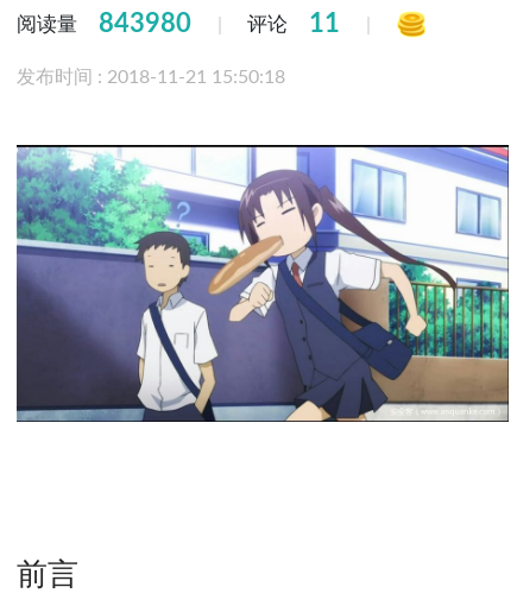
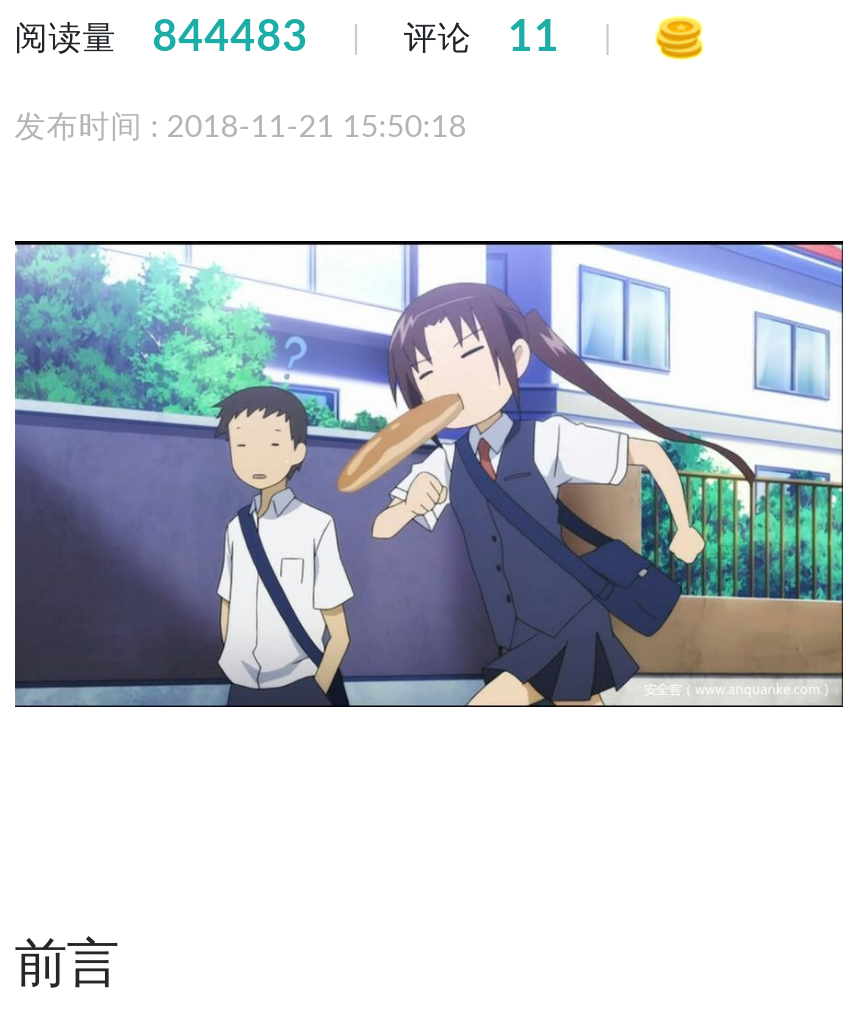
[98,12,191,37] 843980 -> [152,17,308,59] 844483

